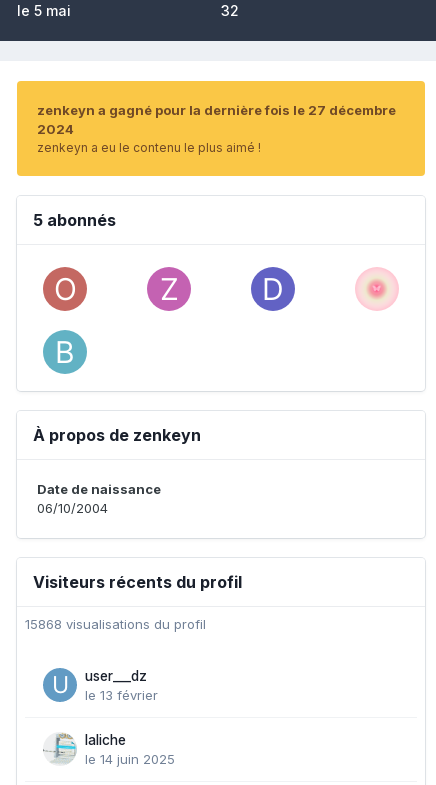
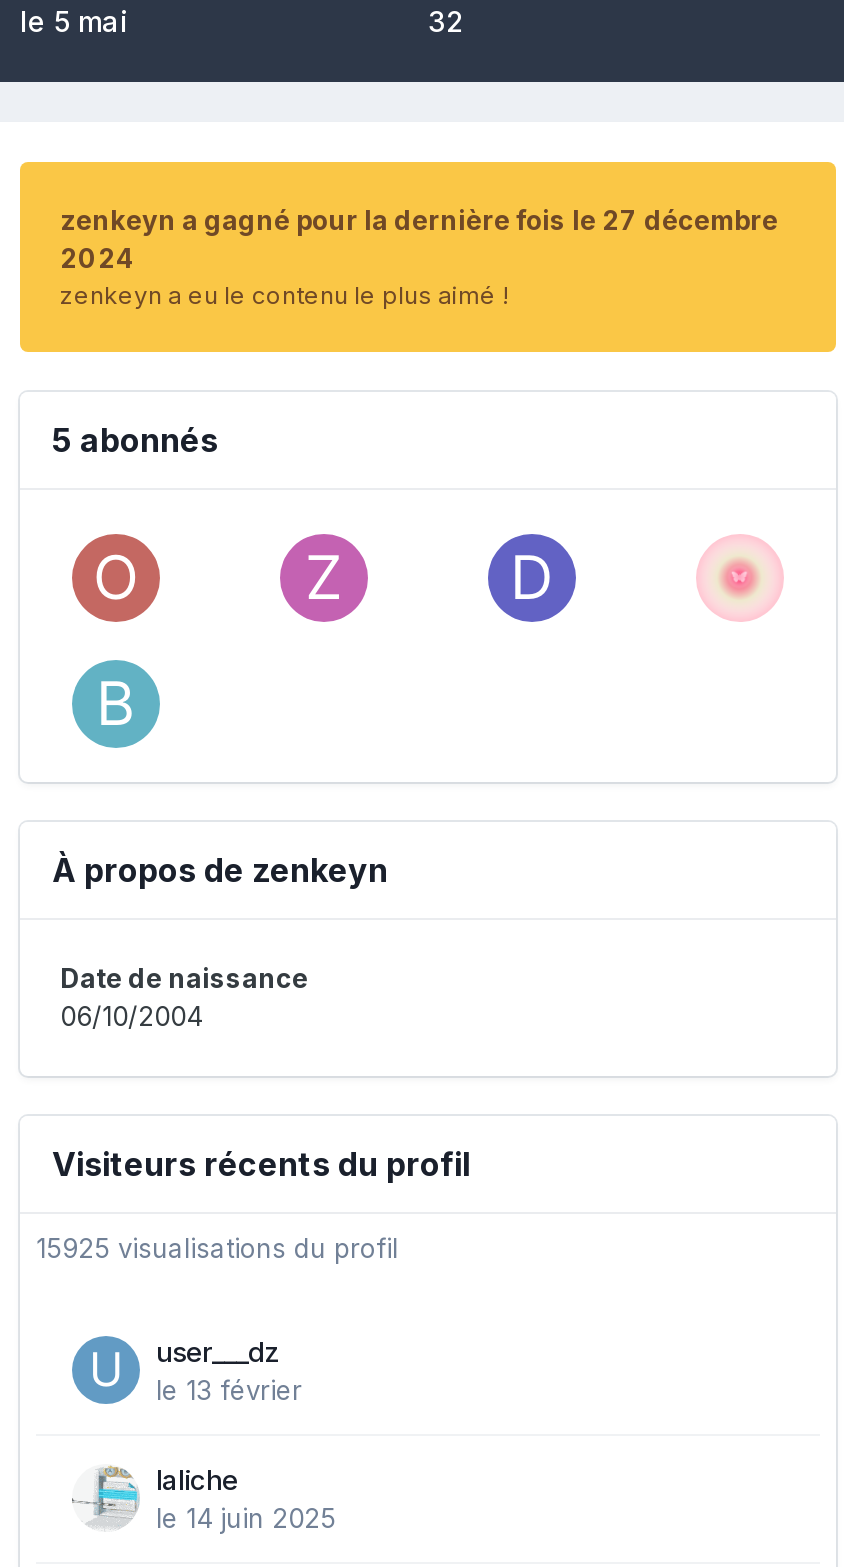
[25,616,206,632] 15868 visualisations du profil -> [36,1232,398,1264] 15925 visualisations du profil

